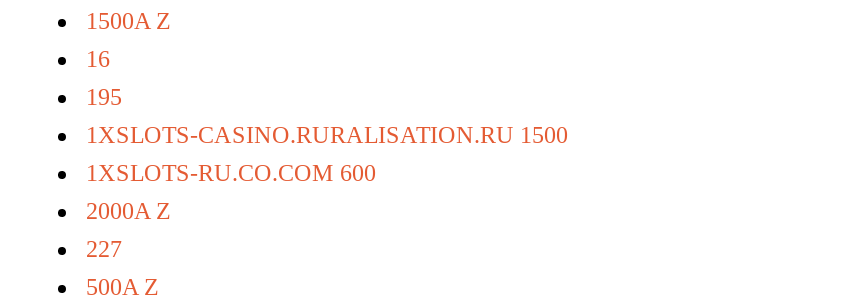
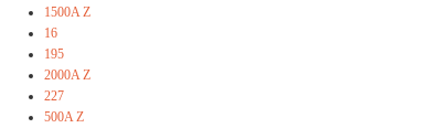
[86,121,568,187] 1XSLOTS-CASINO.RURALISATION.RU 1500 | 1XSLOTS-RU.CO.COM 600 -> none

